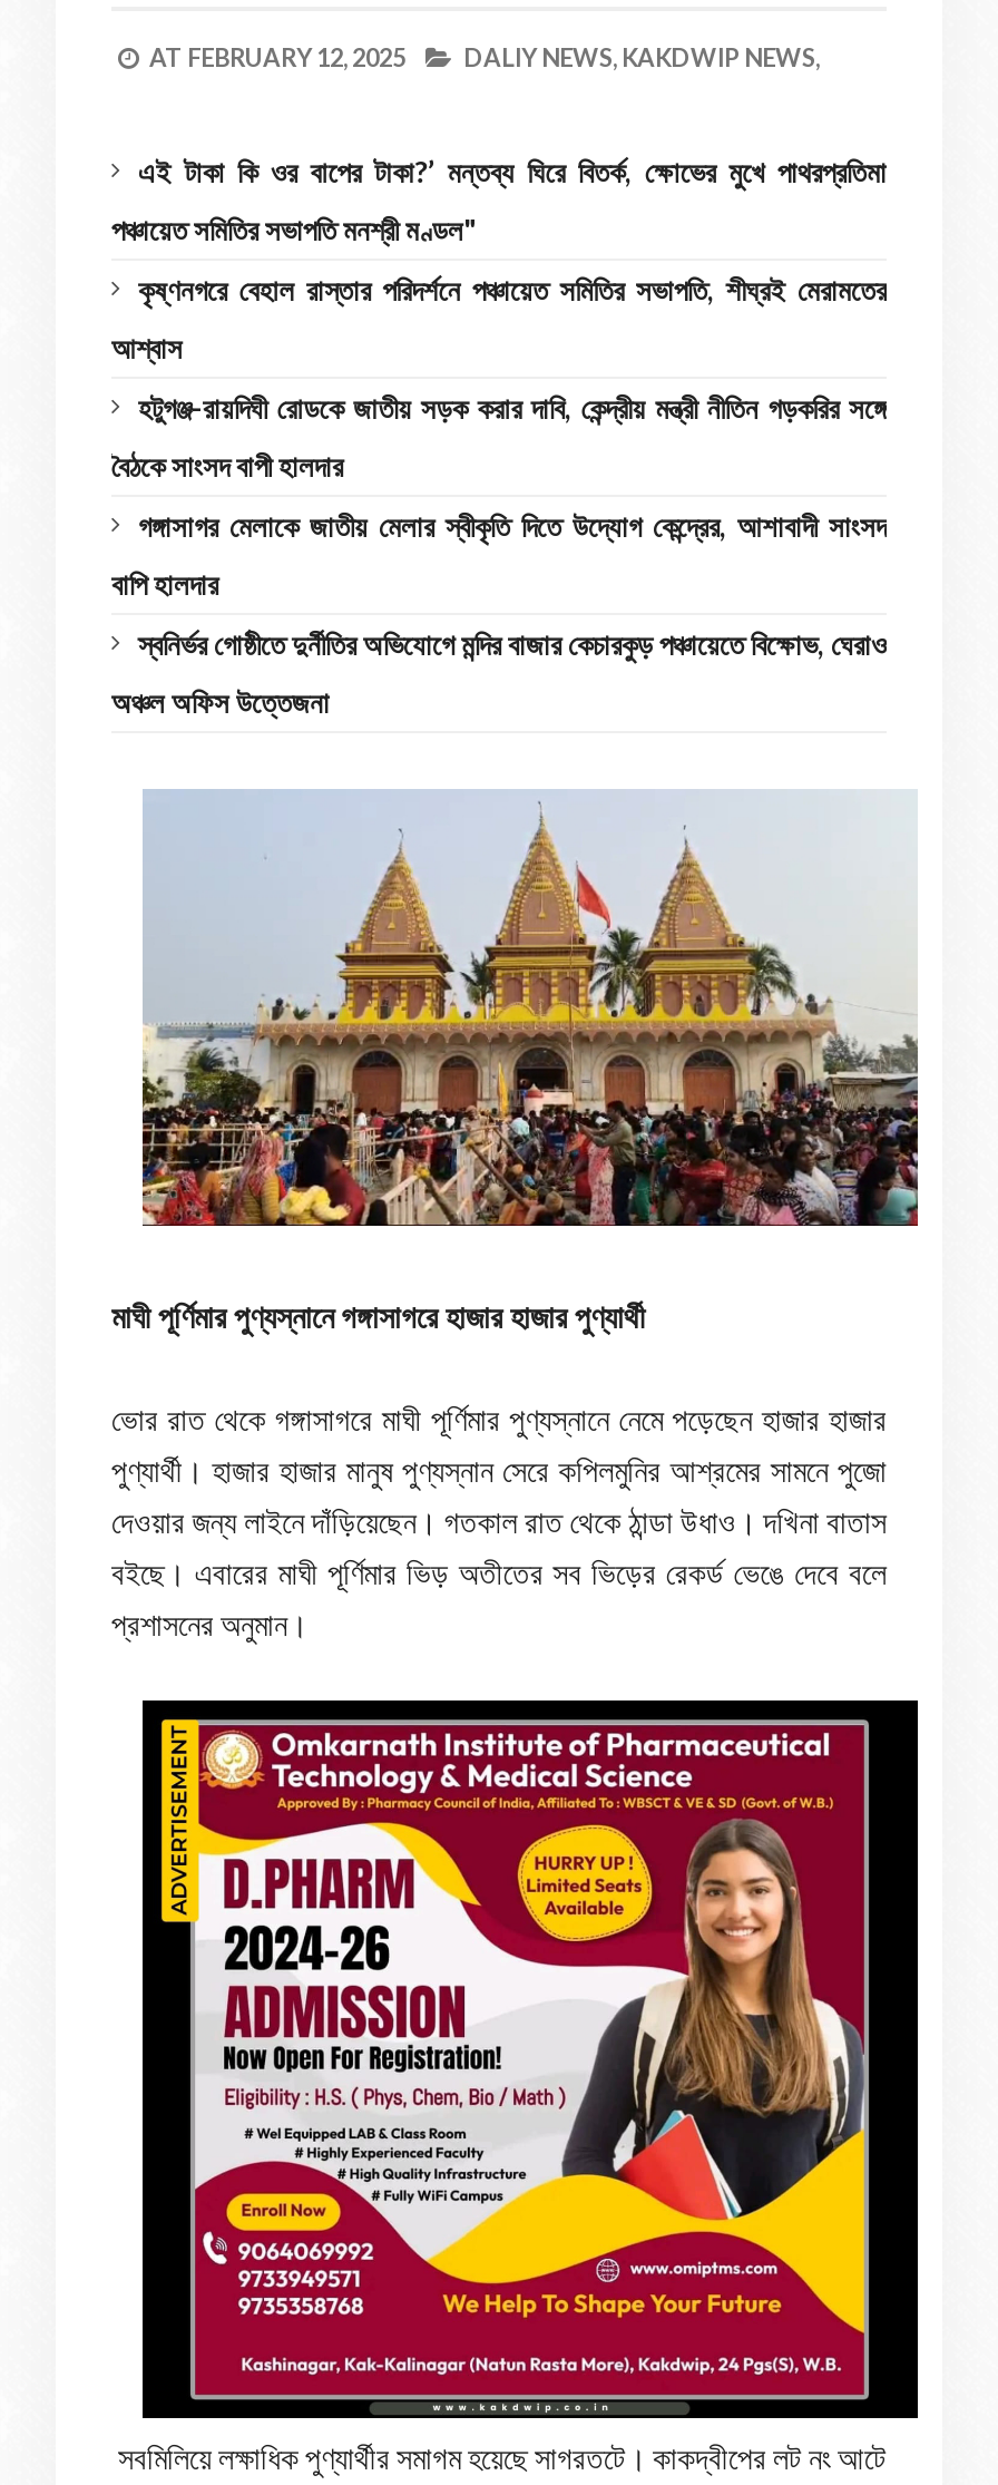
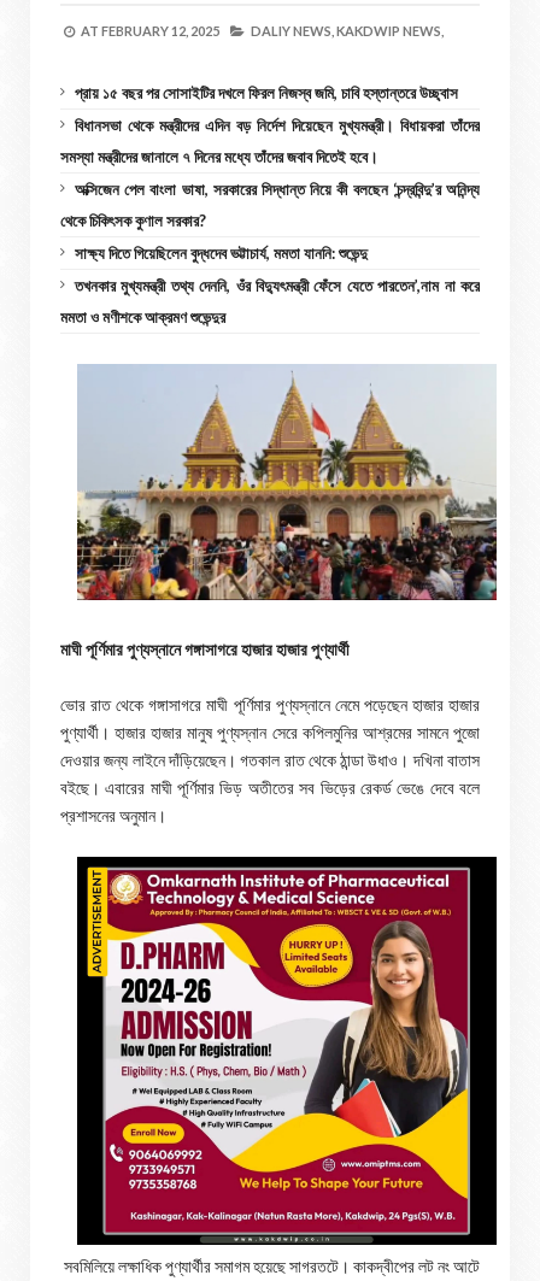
[111,154,887,720] এই টাকা কি ওর বাপের টাকা?’ মন্তব্য ঘিরে বিতর্ক, ক্ষোভের মুখে পাথরপ্রতিমা | পঞ্চায়েত সমিতির সভাপতি মনশ্রী মণ্ডল" | কৃষ্ণনগরে বেহাল রাস্তার পরিদর্শনে পঞ্চায়েত সমিতির সভাপতি, শীঘ্রই মেরামতের | আশ্বাস | হটুগঞ্জ-রায়দিঘী রোডকে জাতীয় সড়ক করার দাবি, কেন্দ্রীয় মন্ত্রী নীতিন গড়করির সঙ্গে | বৈঠকে সাংসদ বাপী হালদার | গঙ্গাসাগর মেলাকে জাতীয় মেলার স্বীকৃতি দিতে উদ্যোগ কেন্দ্রের, আশাবাদী সাংসদ | বাপি হালদার | স্বনির্ভর গোষ্ঠীতে দুর্নীতির অভিযোগে মন্দির বাজার কেচারকুড় পঞ্চায়েতে বিক্ষোভ, ঘেরাও | অঞ্চল অফিস উত্তেজনা -> [60,83,480,327] প্রায় ১৫ বছর পর সোসাইটির দখলে ফিরল নিজস্ব জমি, চাবি হস্তান্তরে উচ্ছ্বাস | বিধানসভা থেকে মন্ত্রীদের এদিন বড় নির্দেশ দিয়েছেন মুখ্যমন্ত্রী। বিধায়করা তাঁদের | সমস্যা মন্ত্রীদের জানালে ৭ দিনের মধ্যে তাঁদের জবাব দিতেই হবে। | অক্সিজেন পেল বাংলা ভাষা, সরকারের সিদ্ধান্ত নিয়ে কী বলছেন ‘চন্দ্রবিন্দু’র অনিন্দ্য | থেকে চিকিৎসক কুণাল সরকার? | সাক্ষ্য দিতে গিয়েছিলেন বুদ্ধদেব ভট্টাচার্য, মমতা যাননি: শুভেন্দু | তখনকার মুখ্যমন্ত্রী তথ্য দেননি, ওঁর বিদ্যুৎমন্ত্রী ফেঁসে যেতে পারতেন’,নাম না করে | মমতা ও মণীশকে আক্রমণ শুভেন্দুর

